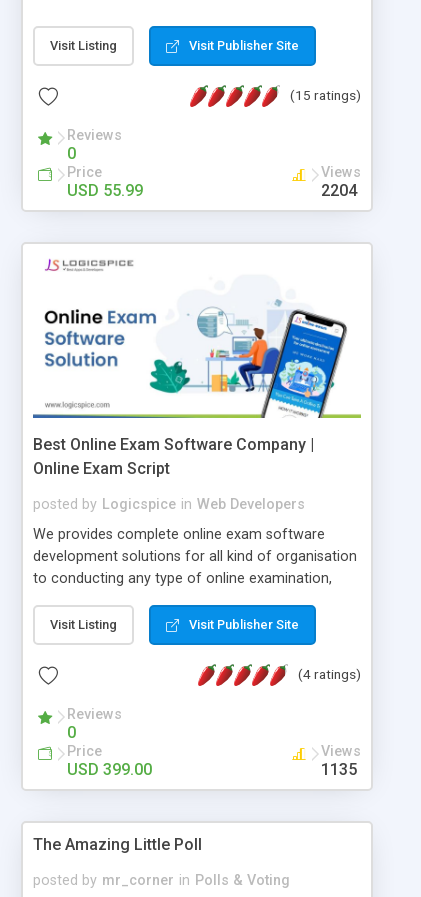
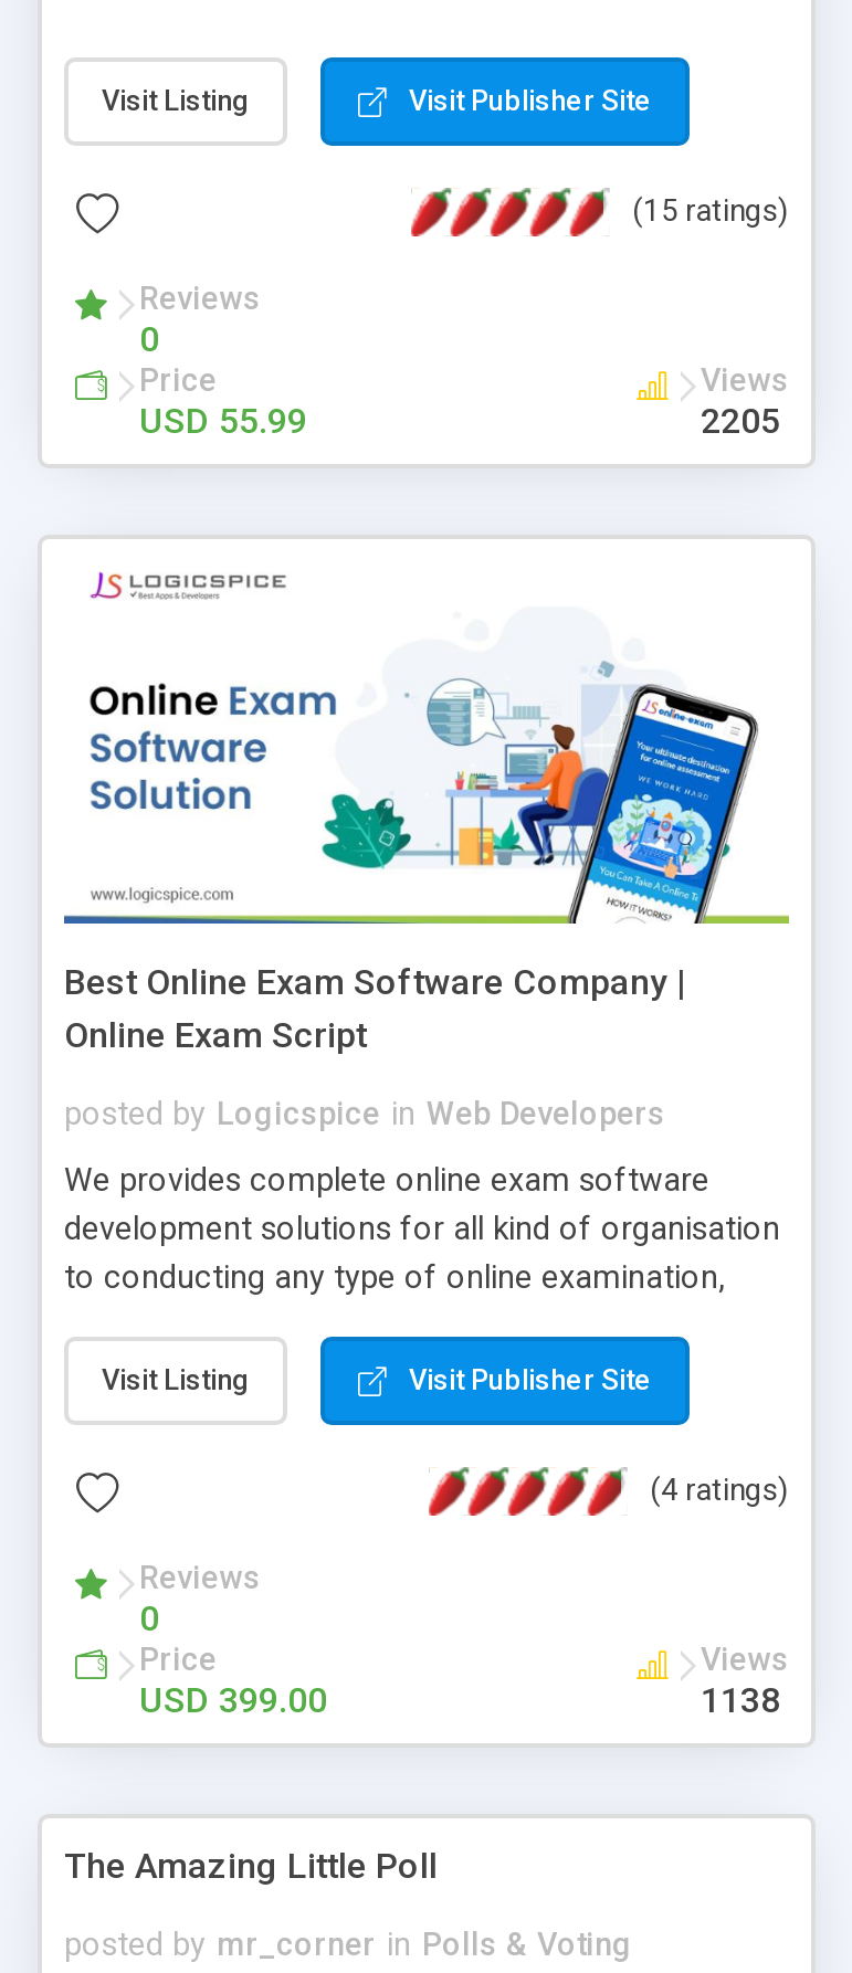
[321,181,357,200] 2204 -> [701,399,780,441] 2205
[321,760,357,779] 1135 -> [701,1679,780,1721] 1138

